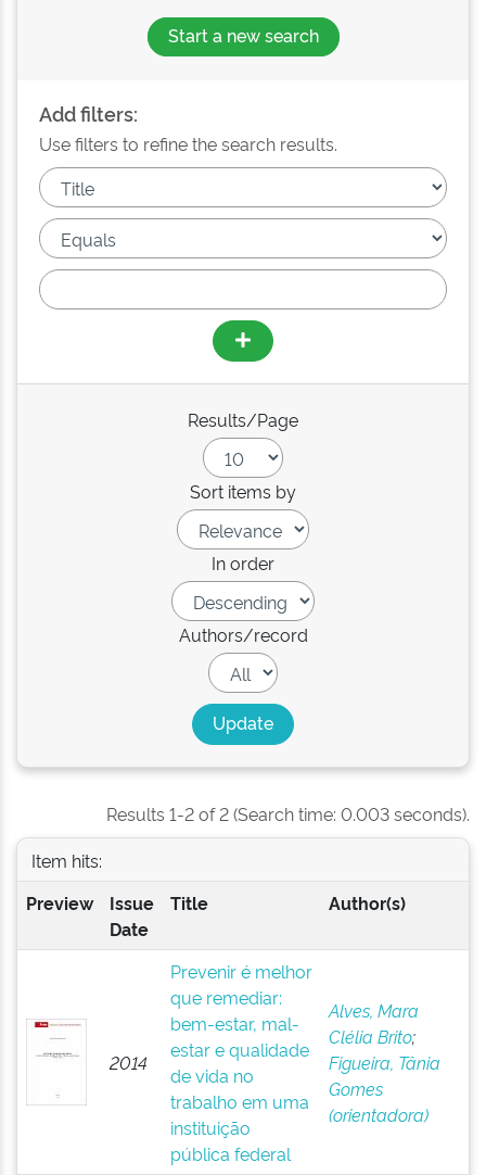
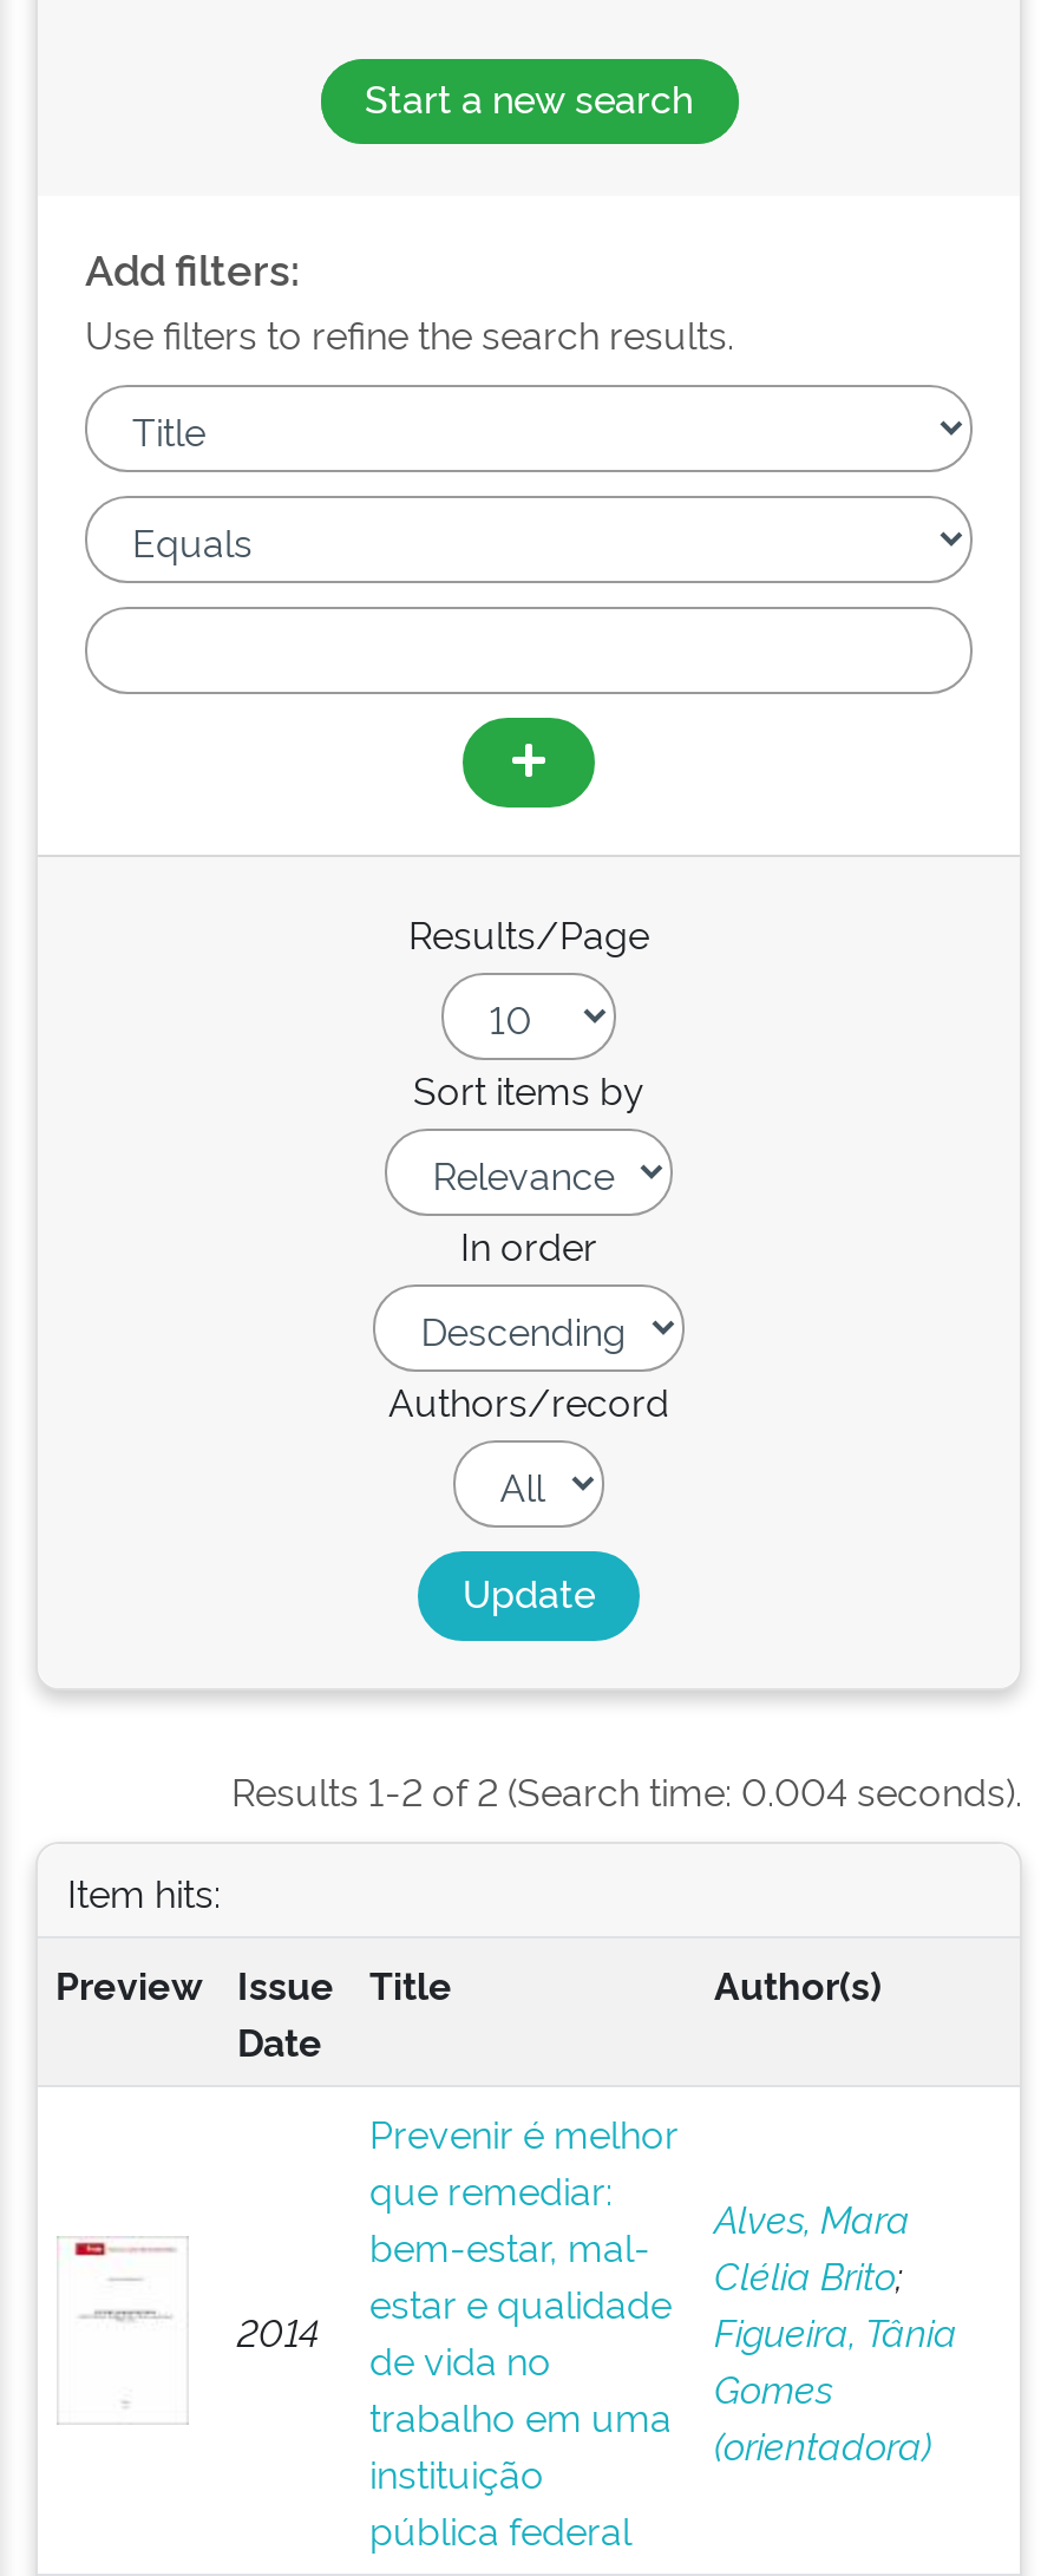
[106,801,470,825] Results 1-2 of 2 (Search time: 0.003 seconds). -> [231,1764,1022,1816] Results 1-2 of 2 (Search time: 0.004 seconds).

